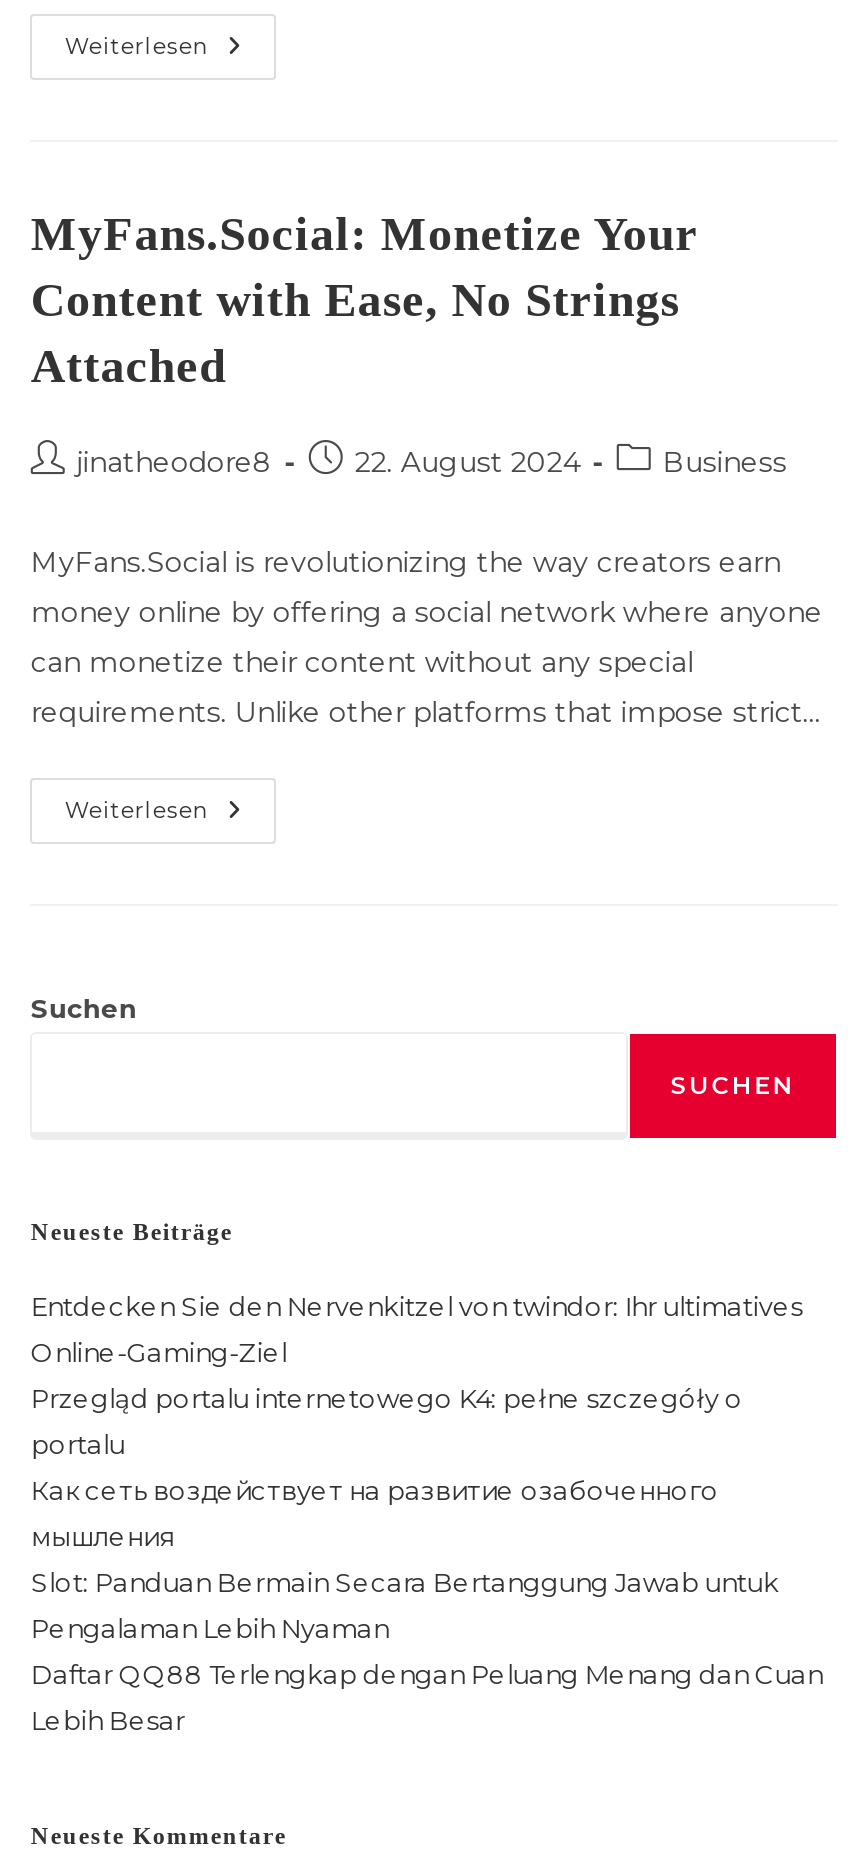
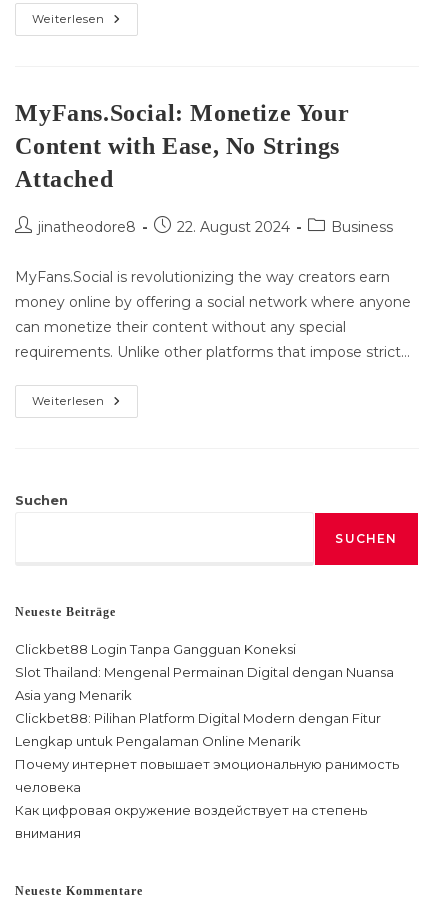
[31,1290,823,1736] Entdecken Sie den Nervenkitzel von twindor: Ihr ultimatives | Online-Gaming-Ziel | Przegląd portalu internetowego K4: pełne szczegóły o | portalu | Как сеть воздействует на развитие озабоченного | мышления | Slot: Panduan Bermain Secara Bertanggung Jawab untuk | Pengalaman Lebih Nyaman | Daftar QQ88 Terlengkap dengan Peluang Menang dan Cuan | Lebih Besar -> [15,641,399,841] Clickbet88 Login Tanpa Gangguan Koneksi | Slot Thailand: Mengenal Permainan Digital dengan Nuansa | Asia yang Menarik | Clickbet88: Pilihan Platform Digital Modern dengan Fitur | Lengkap untuk Pengalaman Online Menarik | Почему интернет повышает эмоциональную ранимость | человека | Как цифровая окружение воздействует на степень | внимания

